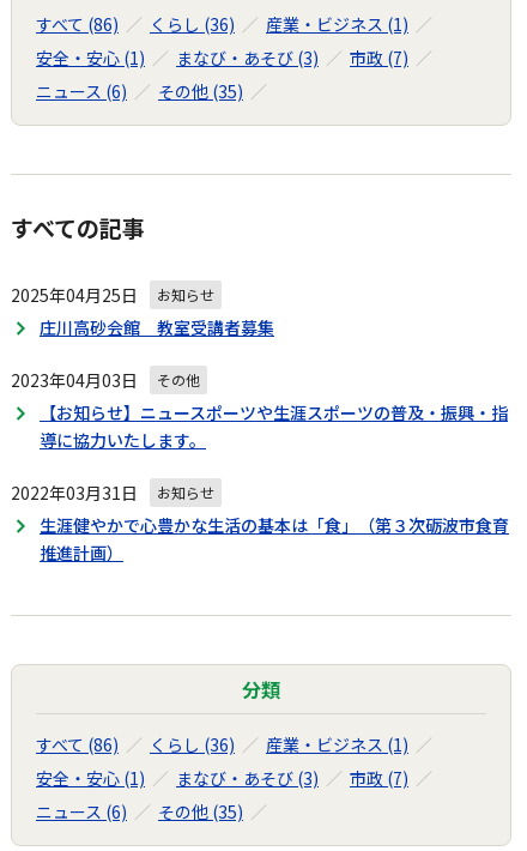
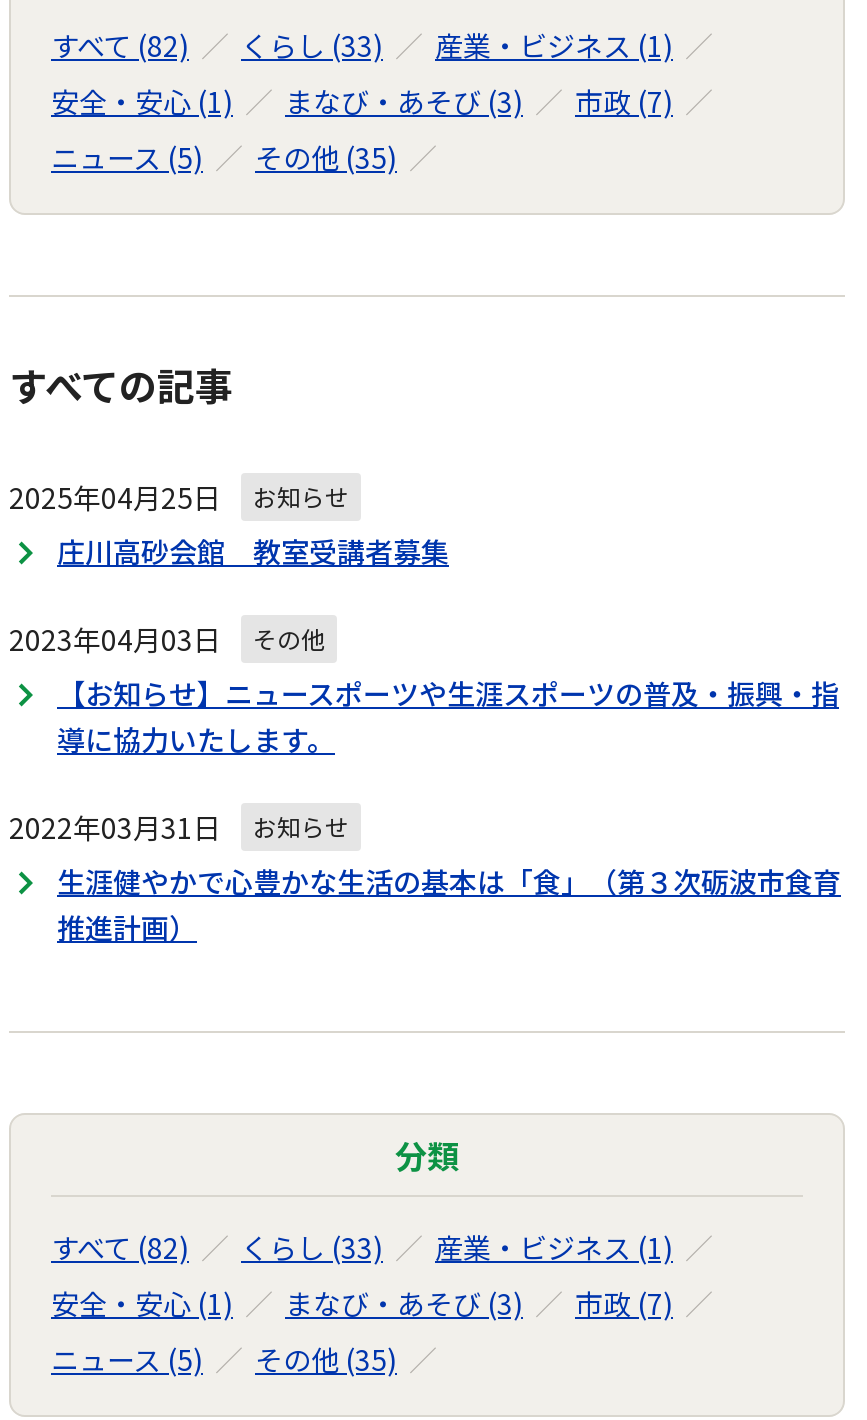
[36,12,119,36] すべて (86) -> [51,25,189,65] すべて (82)
[150,12,235,36] くらし (36) -> [241,25,383,65] くらし (33)
[36,79,243,103] ニュース (6) その他 (35) -> [51,137,397,177] ニュース (5) その他 (35)
[36,732,119,756] すべて (86) -> [51,1227,189,1267] すべて (82)
[150,732,235,756] くらし (36) -> [241,1227,383,1267] くらし (33)
[36,799,243,823] ニュース (6) その他 (35) -> [51,1339,397,1379] ニュース (5) その他 (35)

